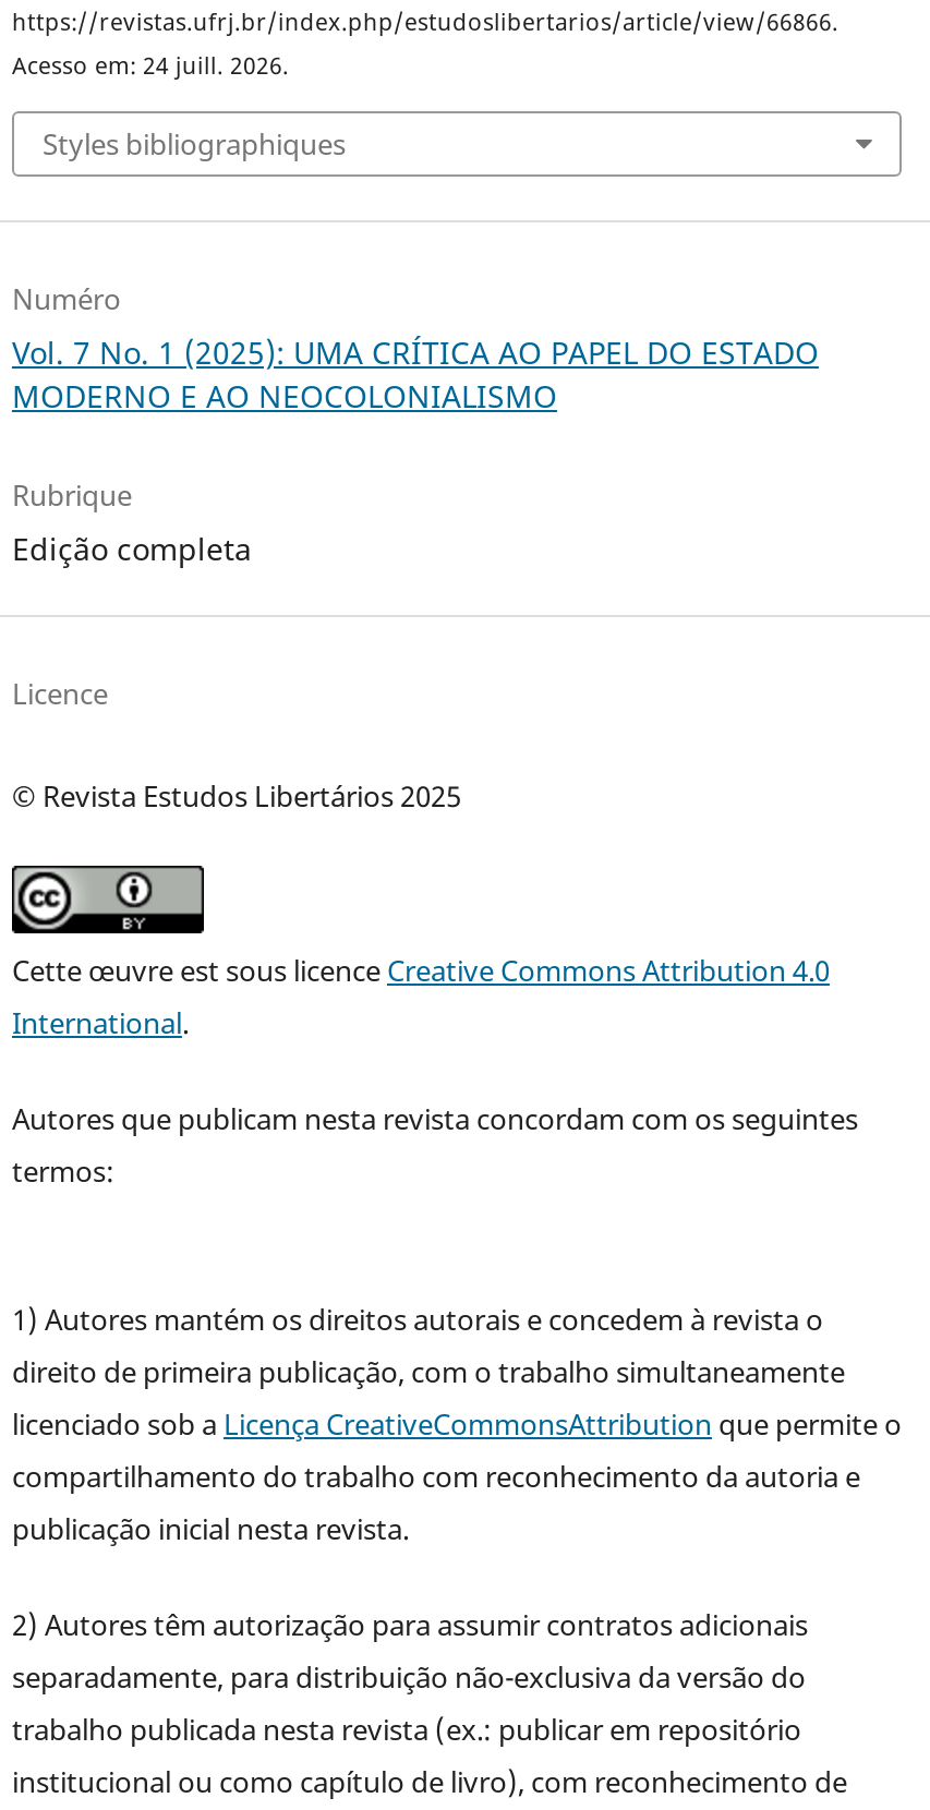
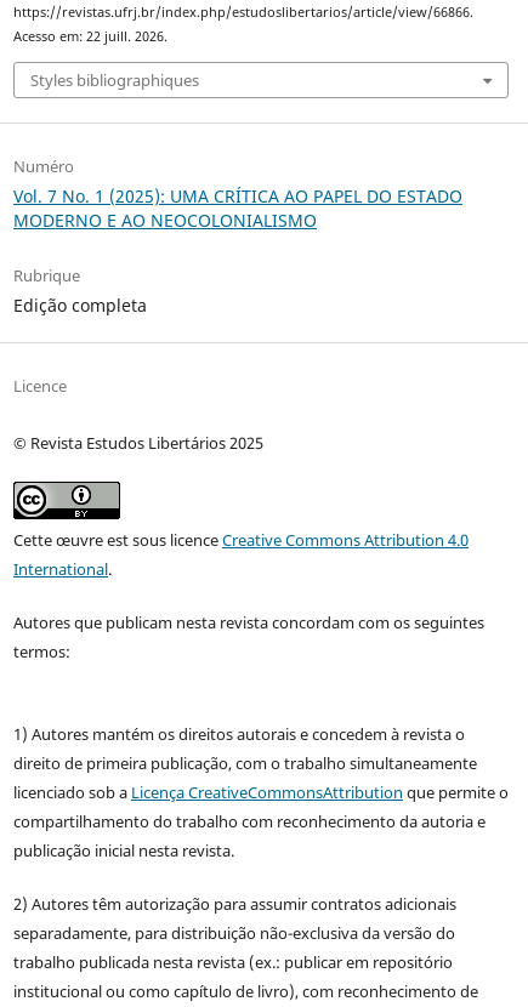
[12,51,289,82] Acesso em: 24 juill. 2026. -> [13,29,168,45] Acesso em: 22 juill. 2026.

